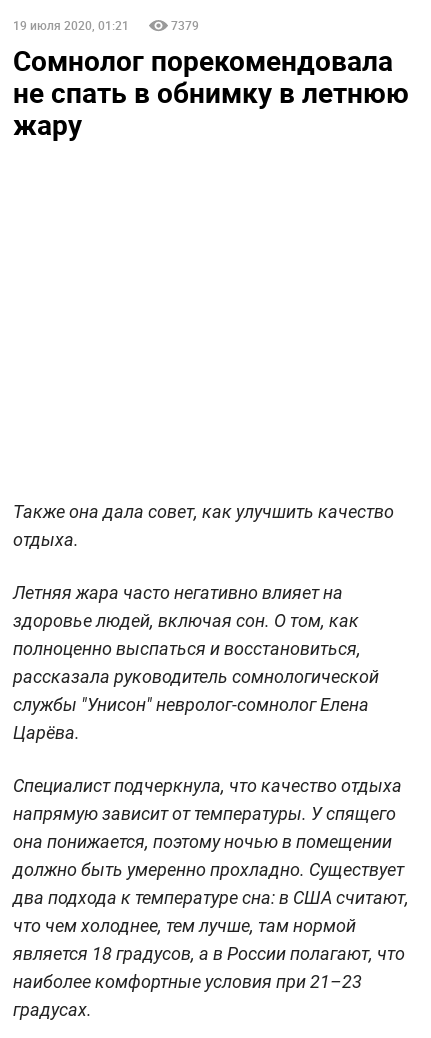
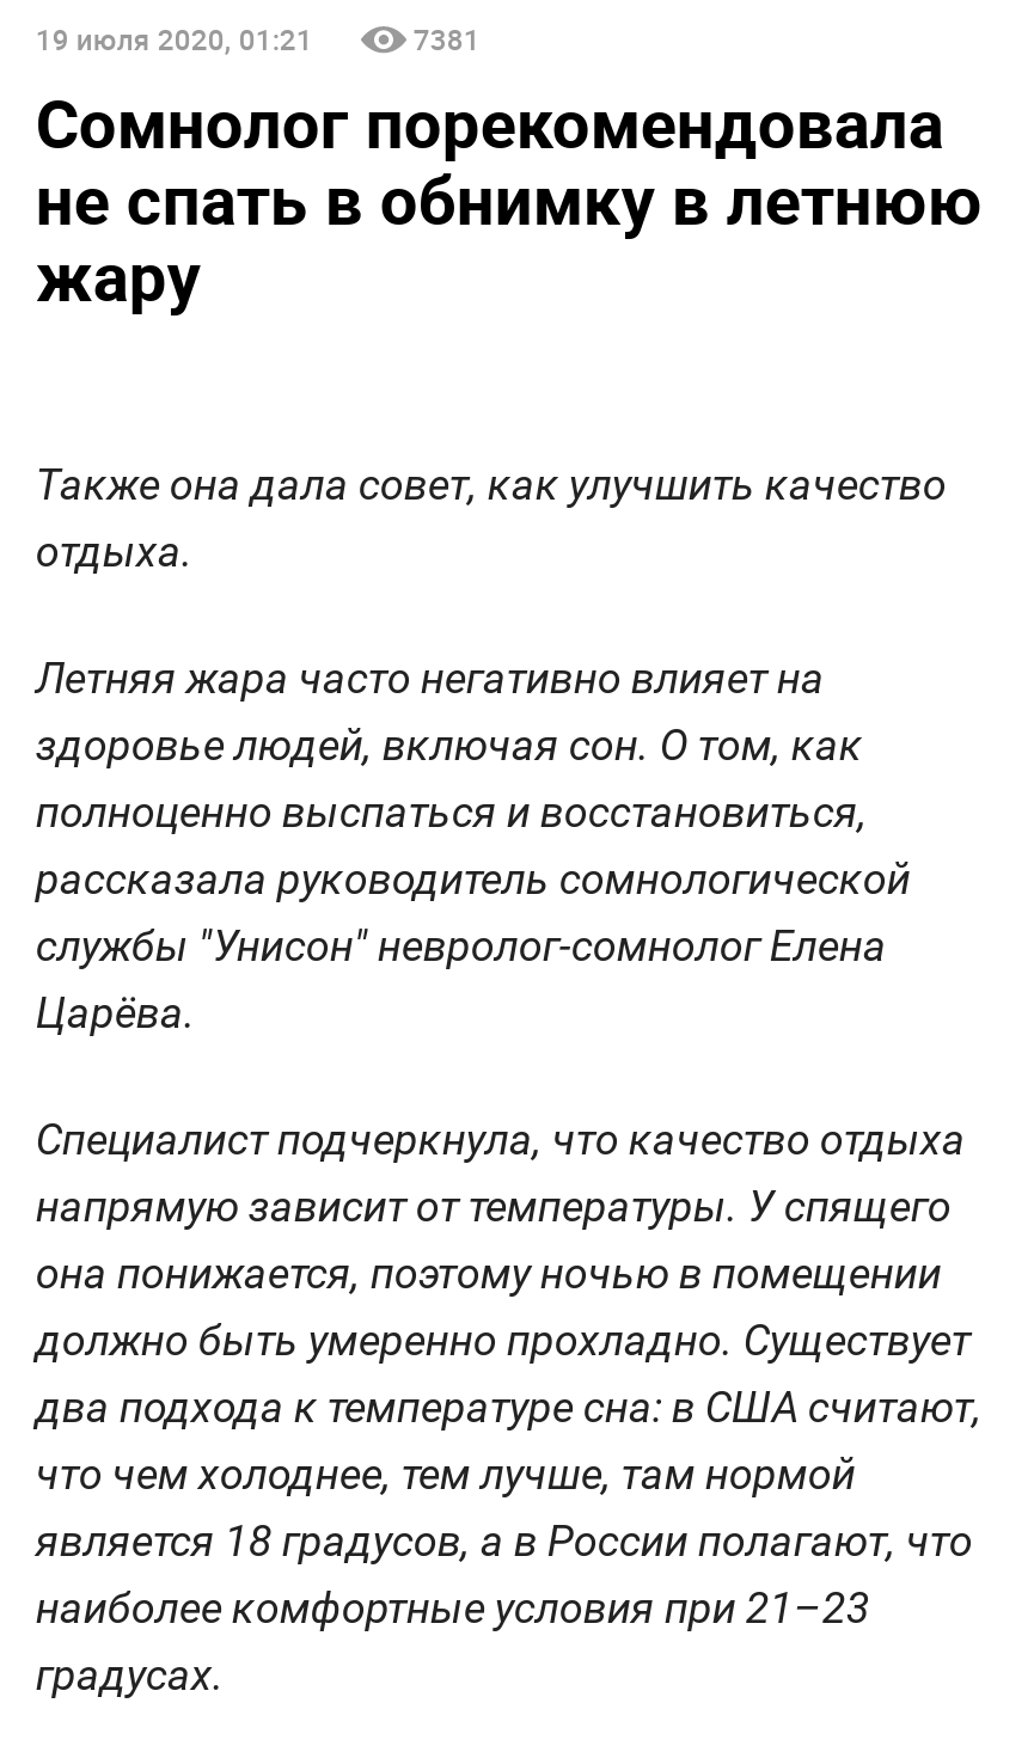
[171,17,199,33] 7379 -> [413,19,480,57] 7381

